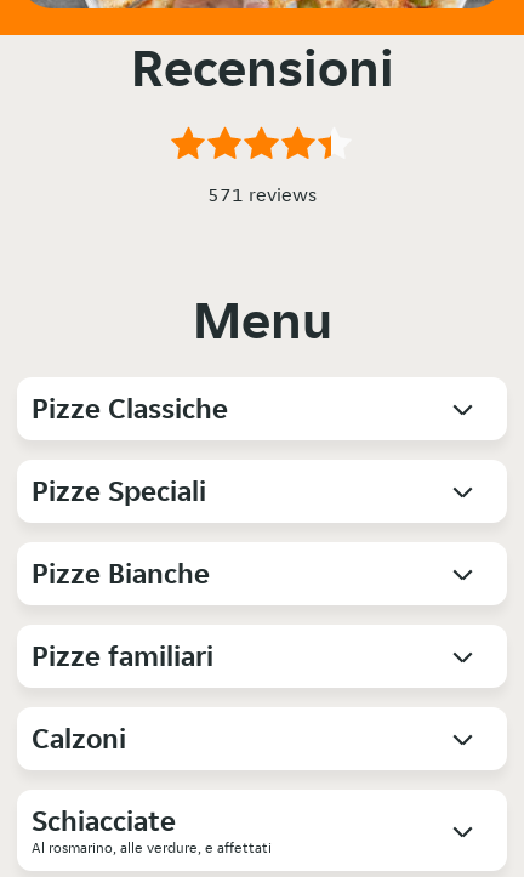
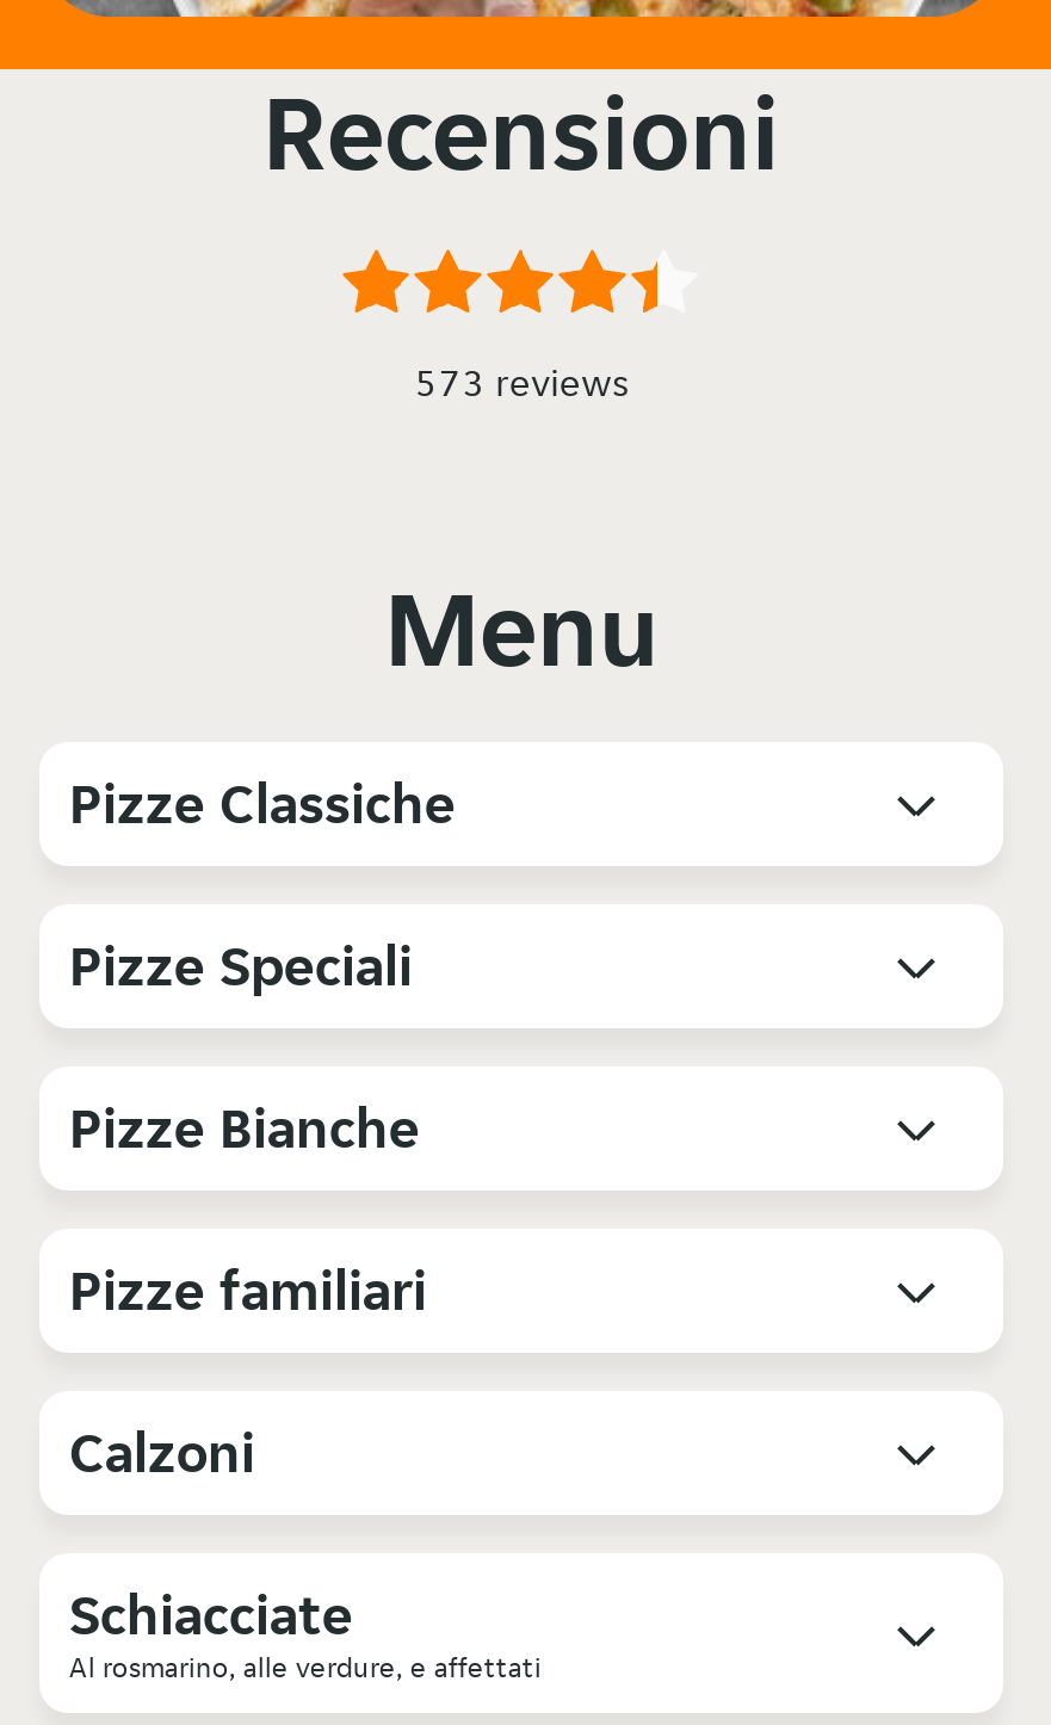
[207,182,317,208] 571 reviews -> [414,358,629,408] 573 reviews

